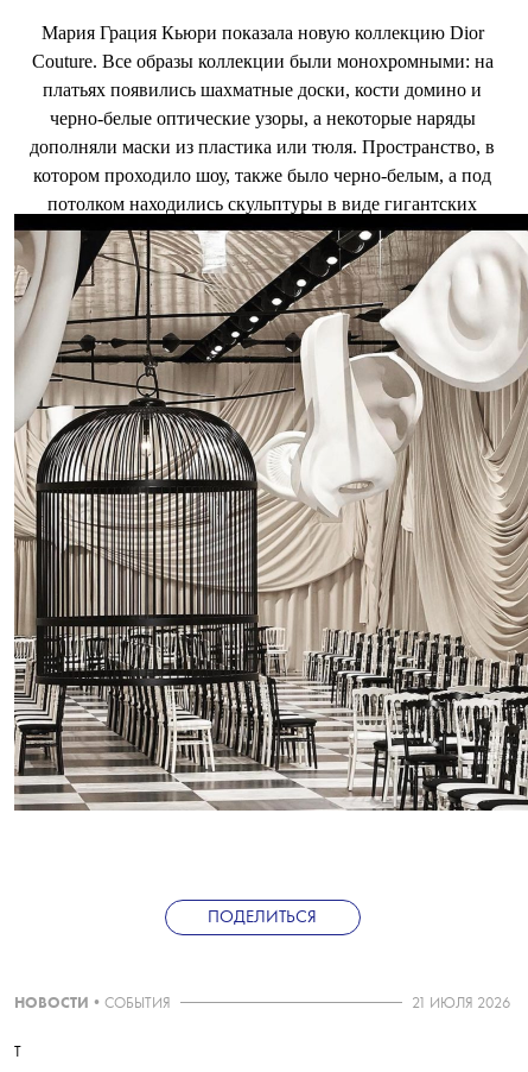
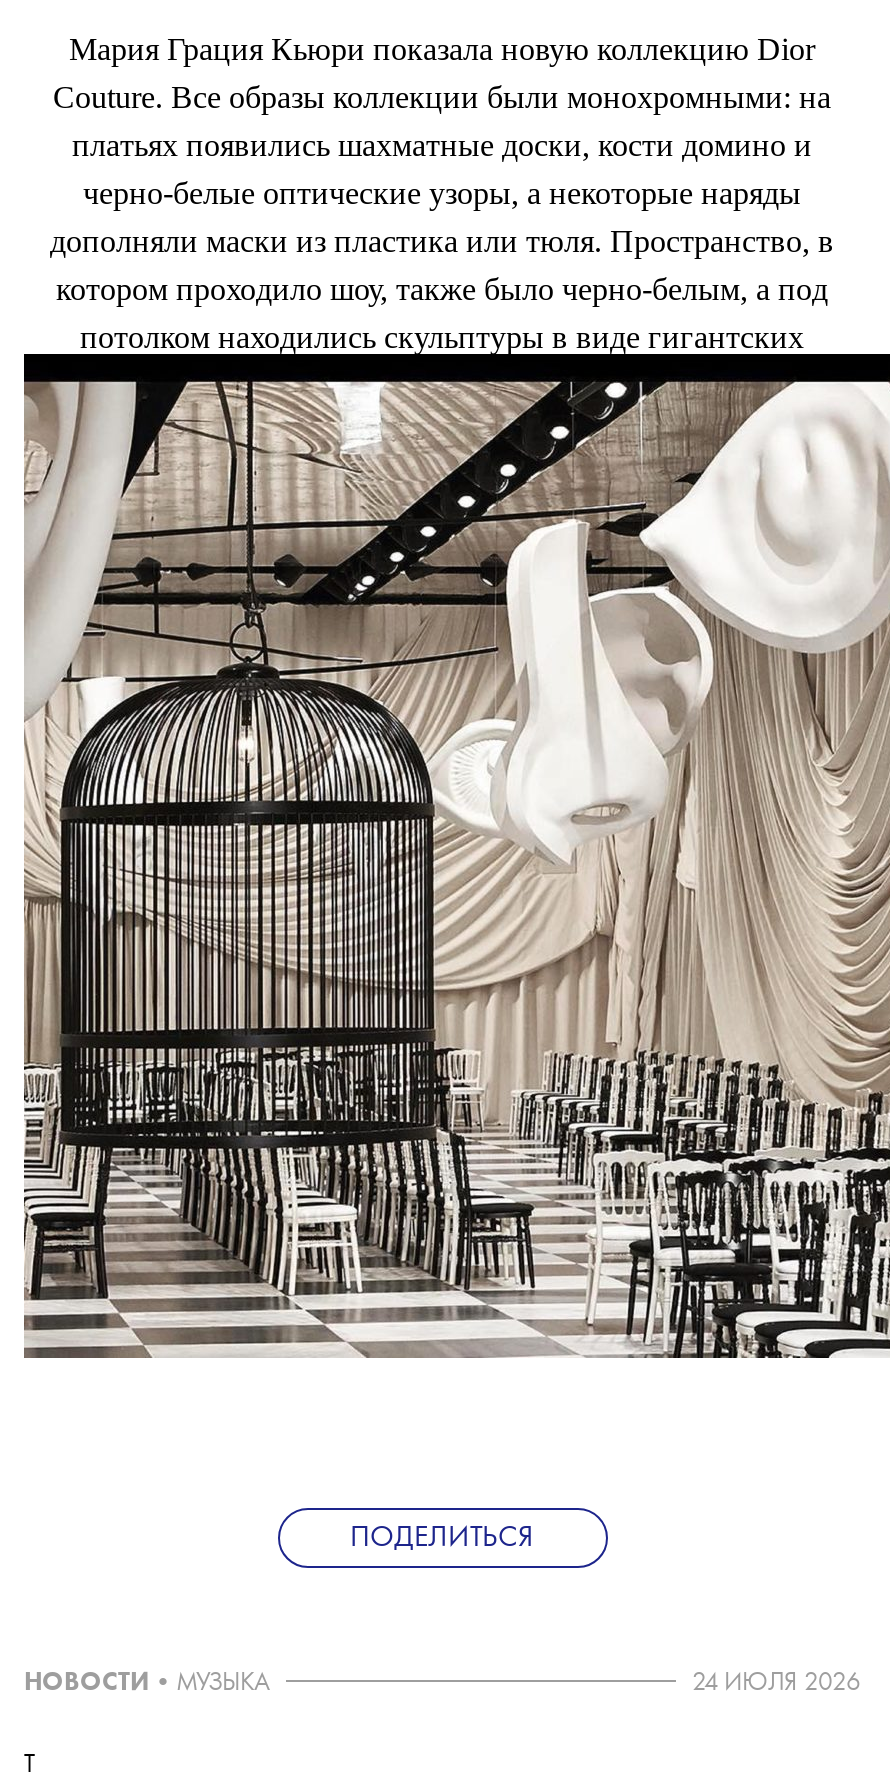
[14,996,171,1011] НОВОСТИ • СОБЫТИЯ -> [24,1670,270,1696] НОВОСТИ • МУЗЫКА
[412,996,510,1011] 21 ИЮЛЯ 2026 -> [692,1670,860,1696] 24 ИЮЛЯ 2026

